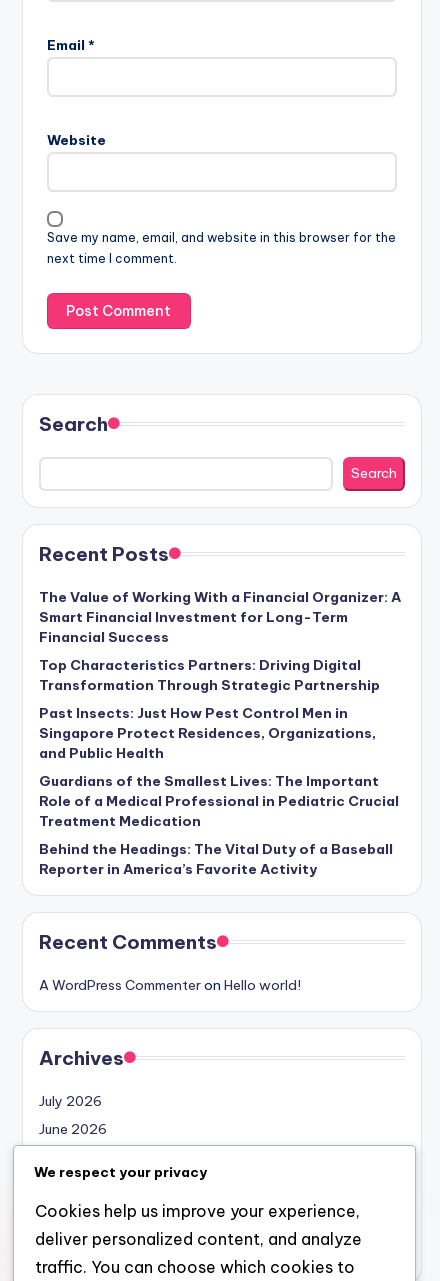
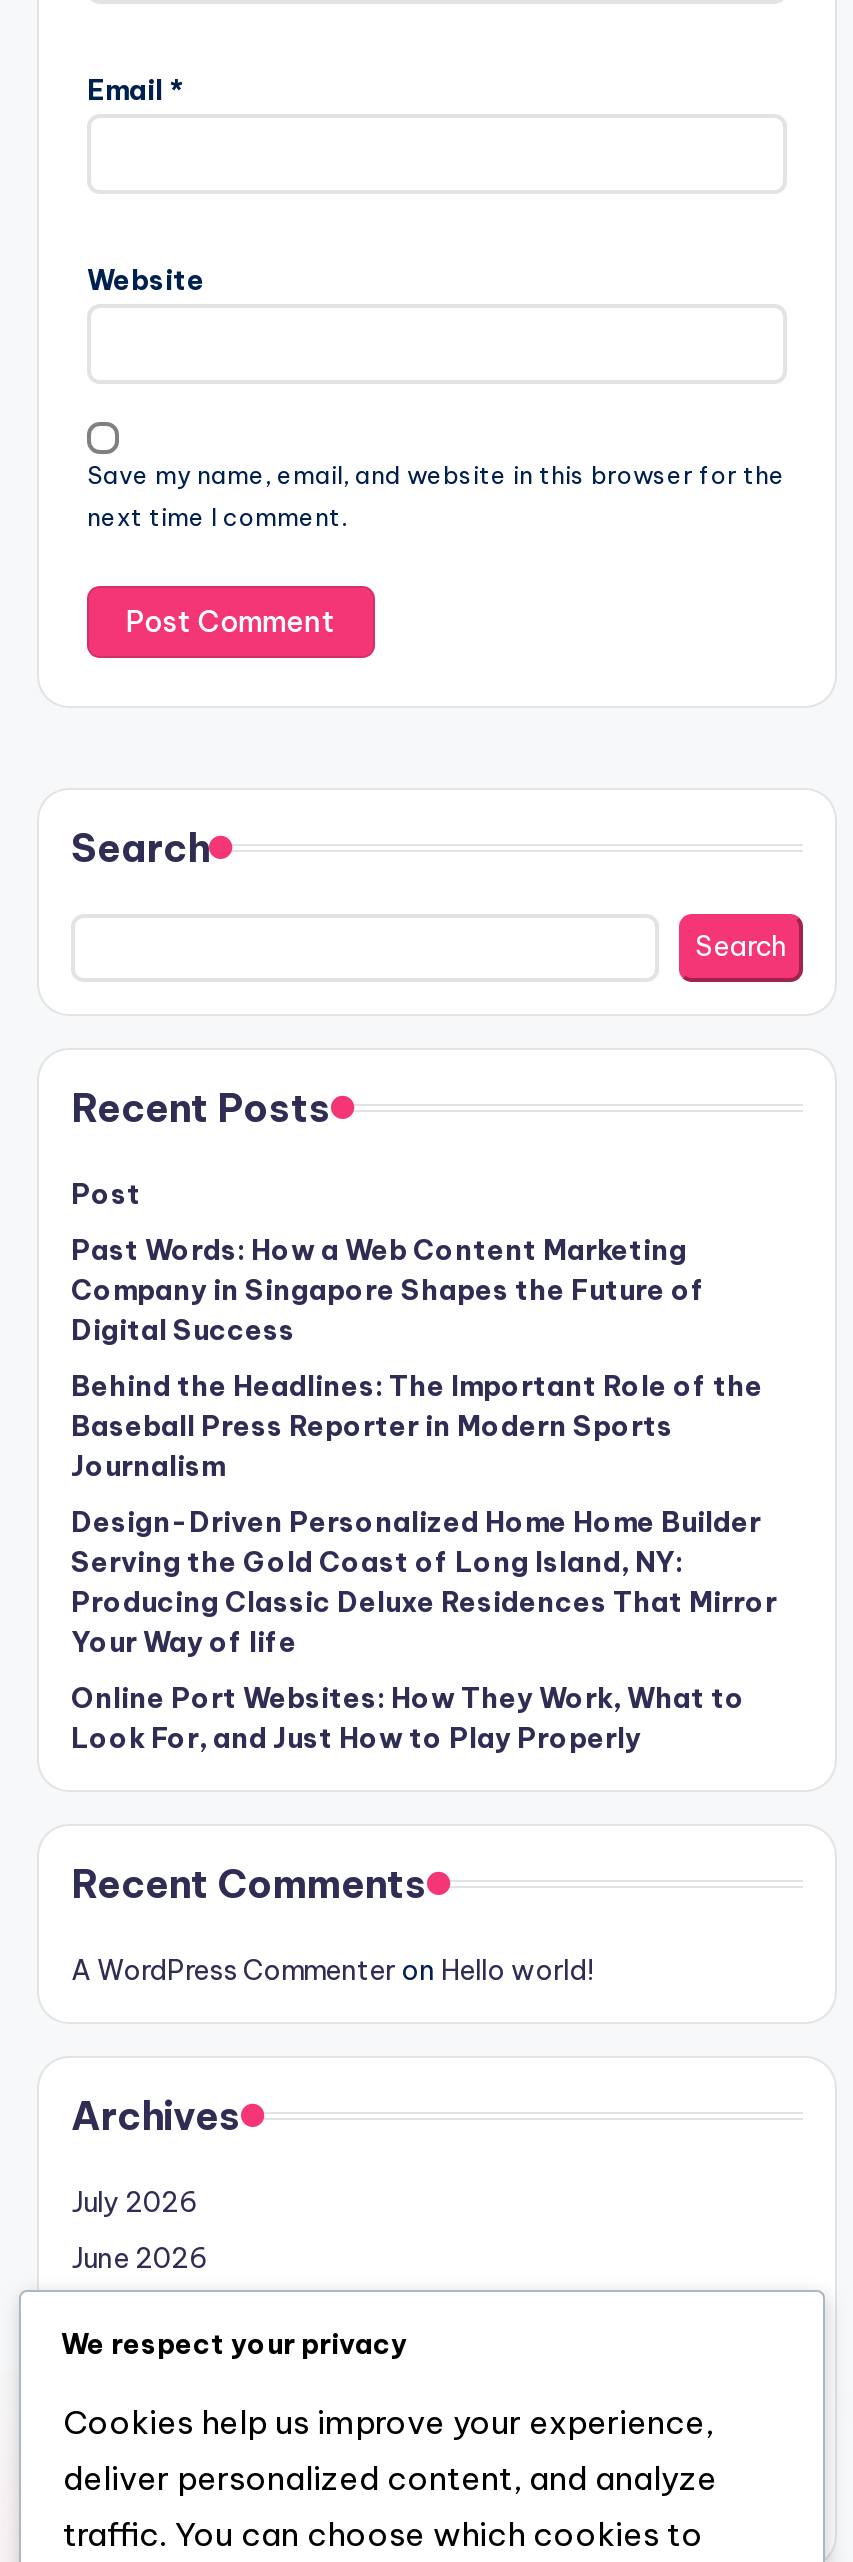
[39,588,401,646] The Value of Working With a Financial Organizer: A | Smart Financial Investment for Long-Term | Financial Success -> [71,1176,141,1212] Post
[39,656,380,694] Top Characteristics Partners: Driving Digital | Transformation Through Strategic Partnership -> [71,1232,705,1348] Past Words: How a Web Content Marketing | Company in Singapore Shapes the Future of | Digital Success
[39,704,376,762] Past Insects: Just How Pest Control Men in | Singapore Protect Residences, Organizations, | and Public Health -> [71,1368,763,1484] Behind the Headlines: The Important Role of the | Baseball Press Reporter in Modern Sports | Journalism
[39,772,399,830] Guardians of the Smallest Lives: The Important | Role of a Medical Professional in Pediatric Crucial | Treatment Medication -> [71,1504,777,1660] Design-Driven Personalized Home Home Builder | Serving the Gold Coast of Long Island, NY: | Producing Classic Deluxe Residences That Mirror | Your Way of life
[39,840,393,878] Behind the Headings: The Vital Duty of a Baseball | Reporter in America’s Favorite Activity -> [71,1680,745,1756] Online Port Websites: How They Work, What to | Look For, and Just How to Play Properly

